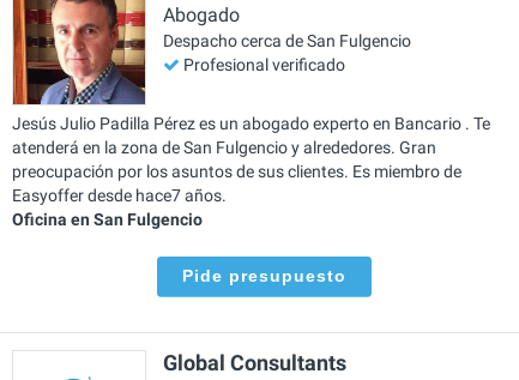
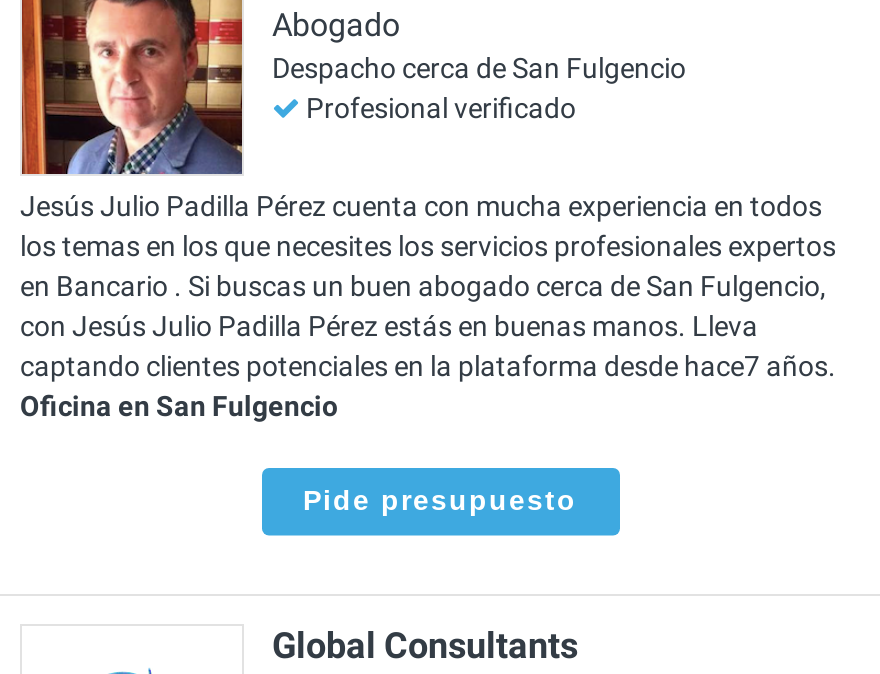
[12,114,490,205] Jesús Julio Padilla Pérez es un abogado experto en Bancario . Te | atenderá en la zona de San Fulgencio y alrededores. Gran | preocupación por los asuntos de sus clientes. Es miembro de | Easyoffer desde hace7 años. -> [20,190,836,382] Jesús Julio Padilla Pérez cuenta con mucha experiencia en todos | los temas en los que necesites los servicios profesionales expertos | en Bancario . Si buscas un buen abogado cerca de San Fulgencio, | con Jesús Julio Padilla Pérez estás en buenas manos. Lleva | captando clientes potenciales en la plataforma desde hace7 años.

